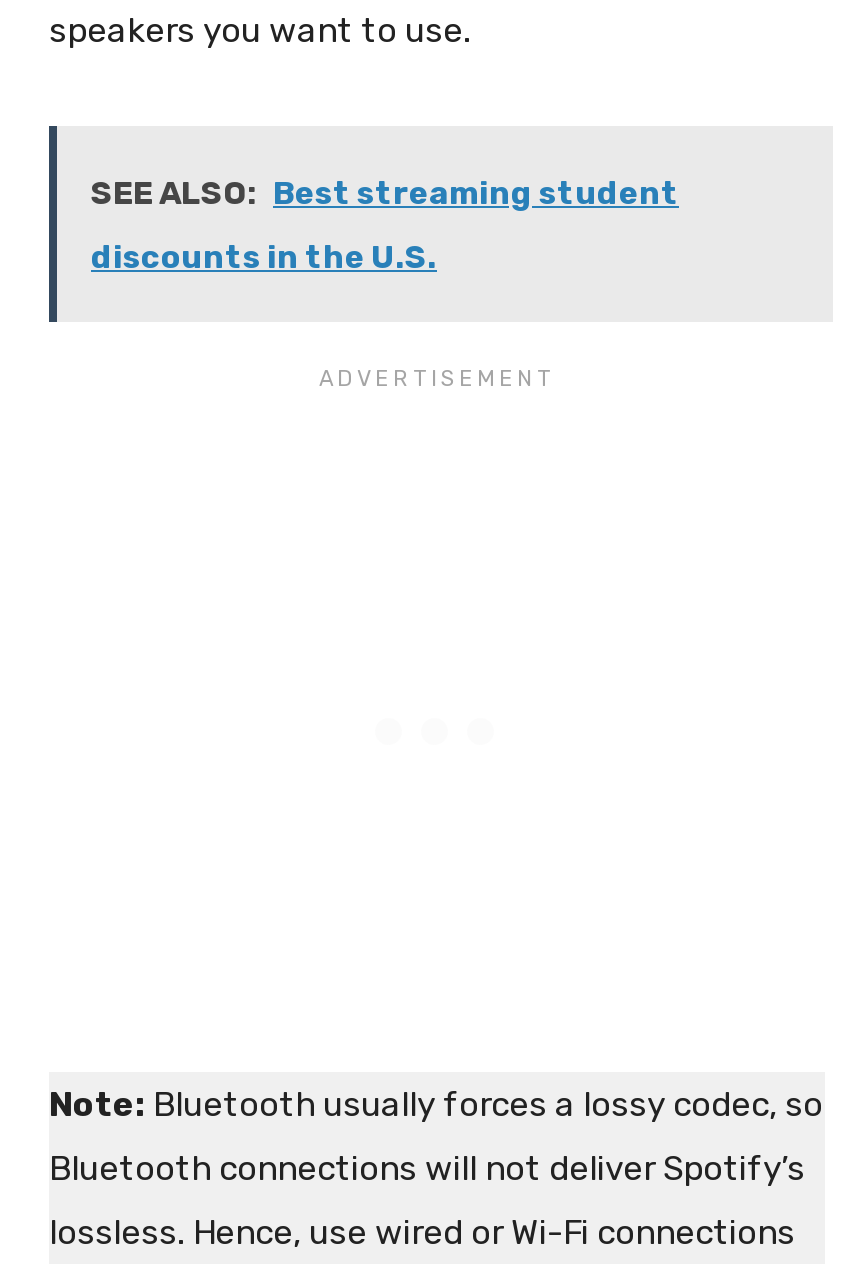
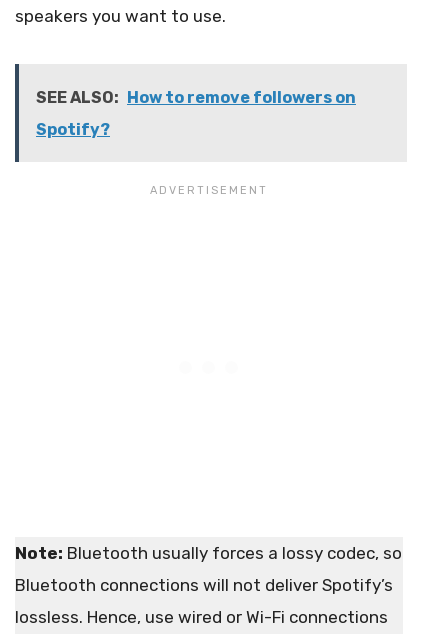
[91,174,679,212] SEE ALSO: Best streaming student -> [36,88,356,107] SEE ALSO: How to remove followers on
[91,238,437,276] discounts in the U.S. -> [36,120,110,139] Spotify?

